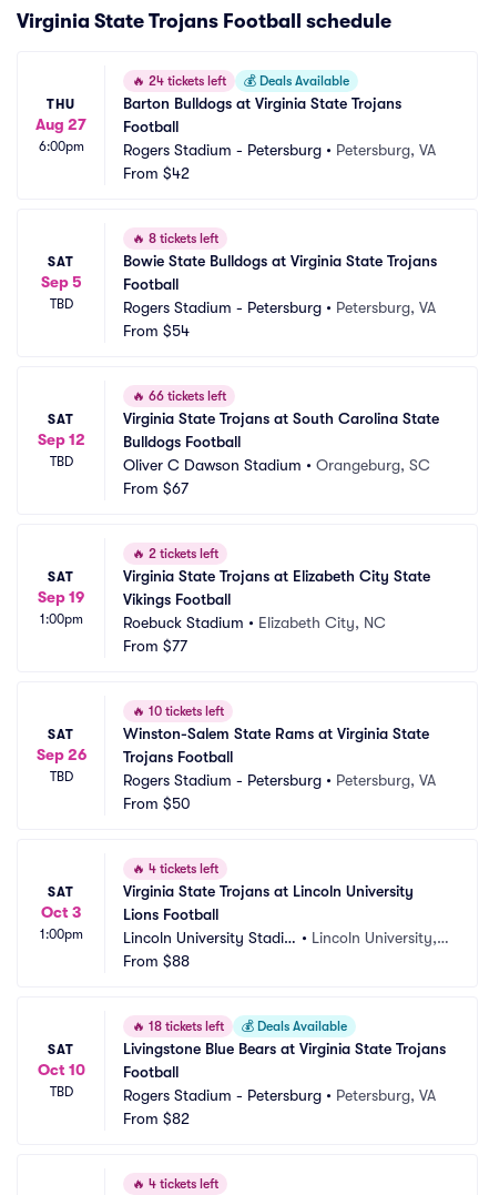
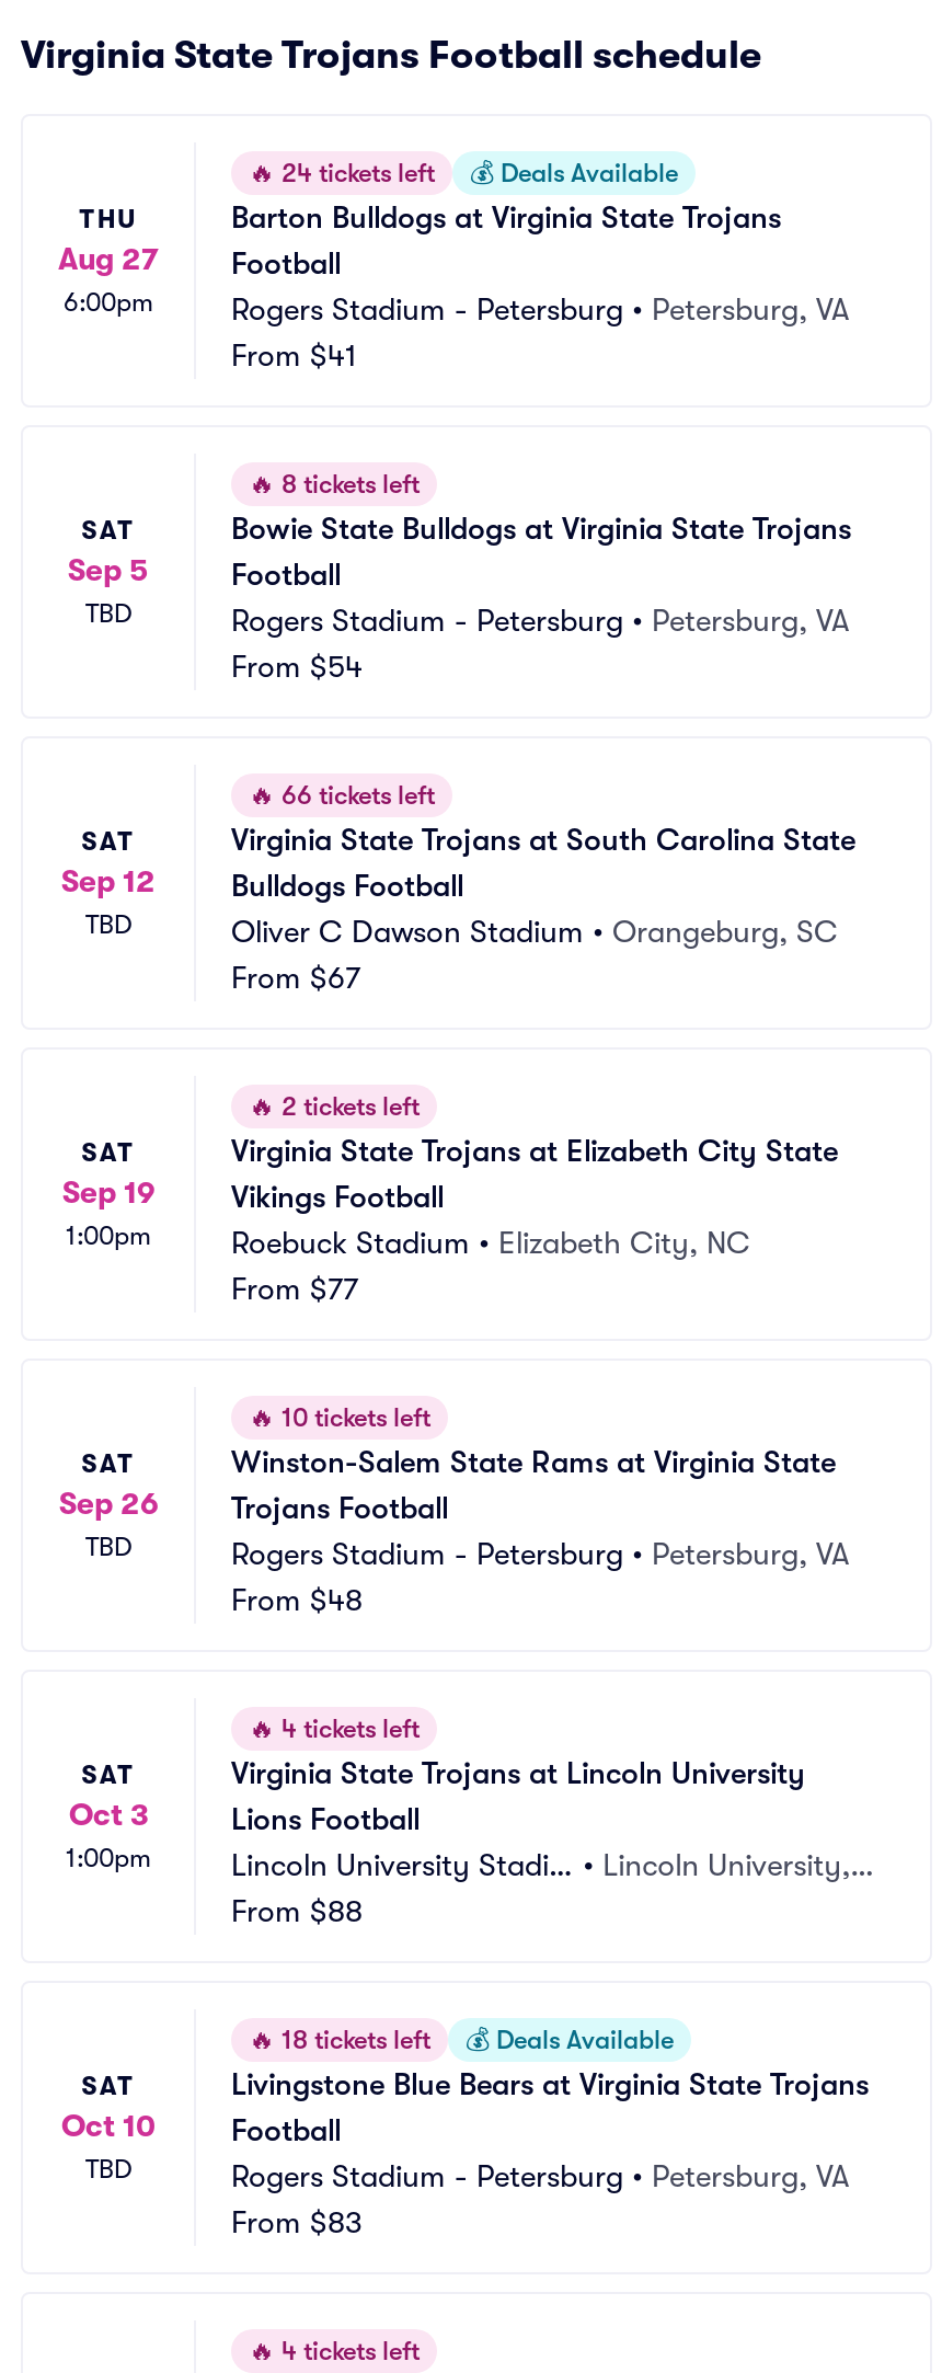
[123,164,190,182] From $42 -> [231,337,356,372] From $41
[123,794,191,812] From $50 -> [231,1582,363,1617] From $48
[123,1110,190,1127] From $82 -> [231,2204,363,2239] From $83

